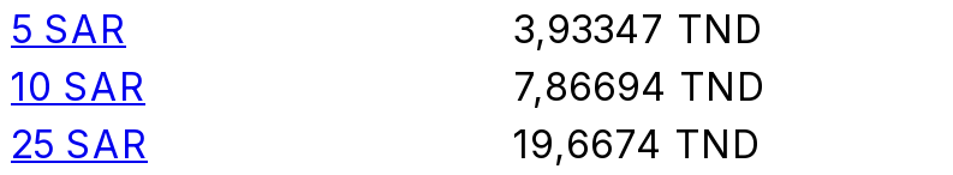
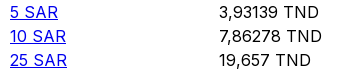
[513,6,763,53] 3,93347 TND -> [219,2,319,22] 3,93139 TND
[513,63,766,111] 7,86694 TND -> [219,26,322,46] 7,86278 TND
[513,121,761,169] 19,6674 TND -> [219,50,311,70] 19,657 TND

